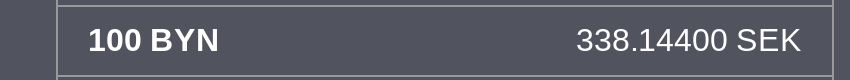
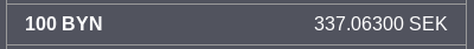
[576,23,802,57] 338.14400 SEK -> [314,14,448,34] 337.06300 SEK

